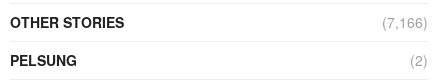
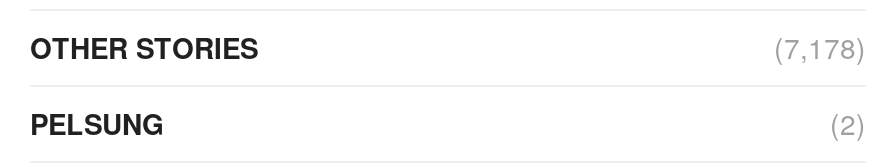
[382,12,428,32] (7,166) -> [774,26,866,66] (7,178)

